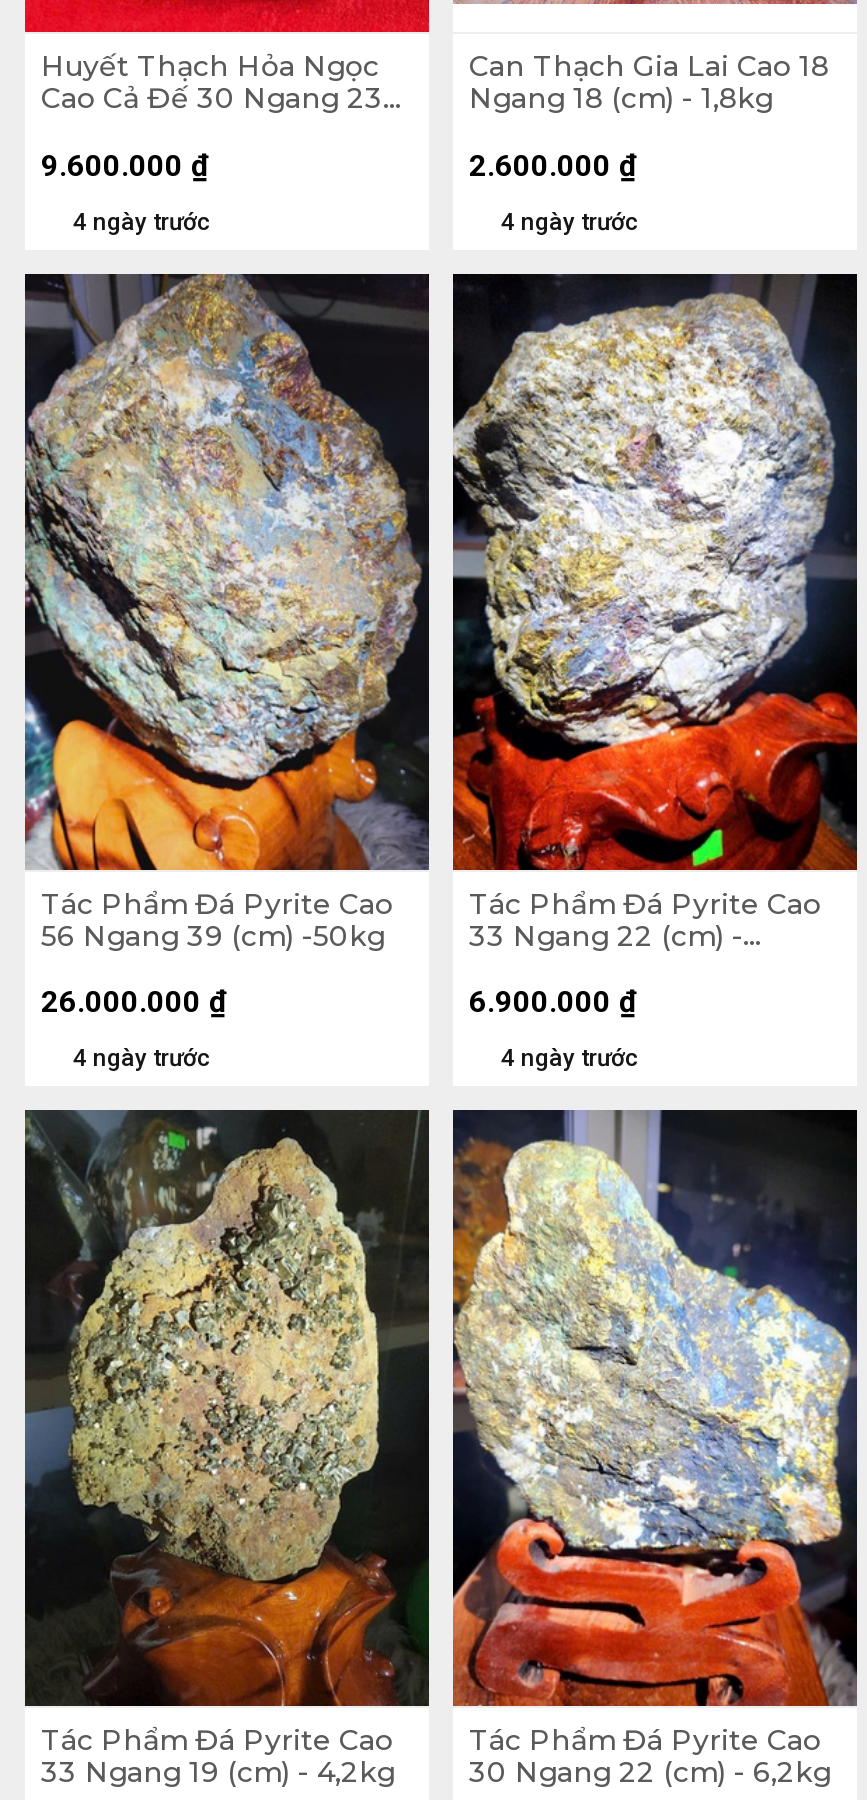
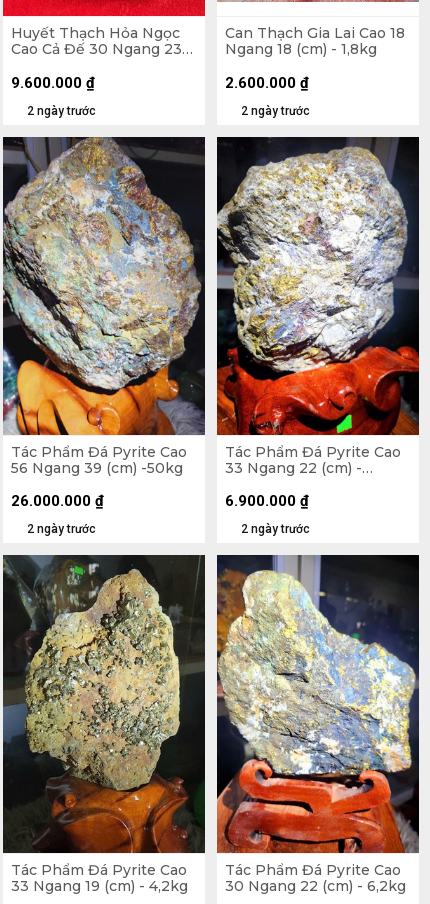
[73,207,211,235] 4 ngày trước -> [27,103,96,117] 2 ngày trước
[501,207,639,235] 4 ngày trước -> [241,103,310,117] 2 ngày trước
[73,1044,211,1072] 4 ngày trước -> [27,522,96,536] 2 ngày trước
[501,1044,639,1072] 4 ngày trước -> [241,522,310,536] 2 ngày trước

